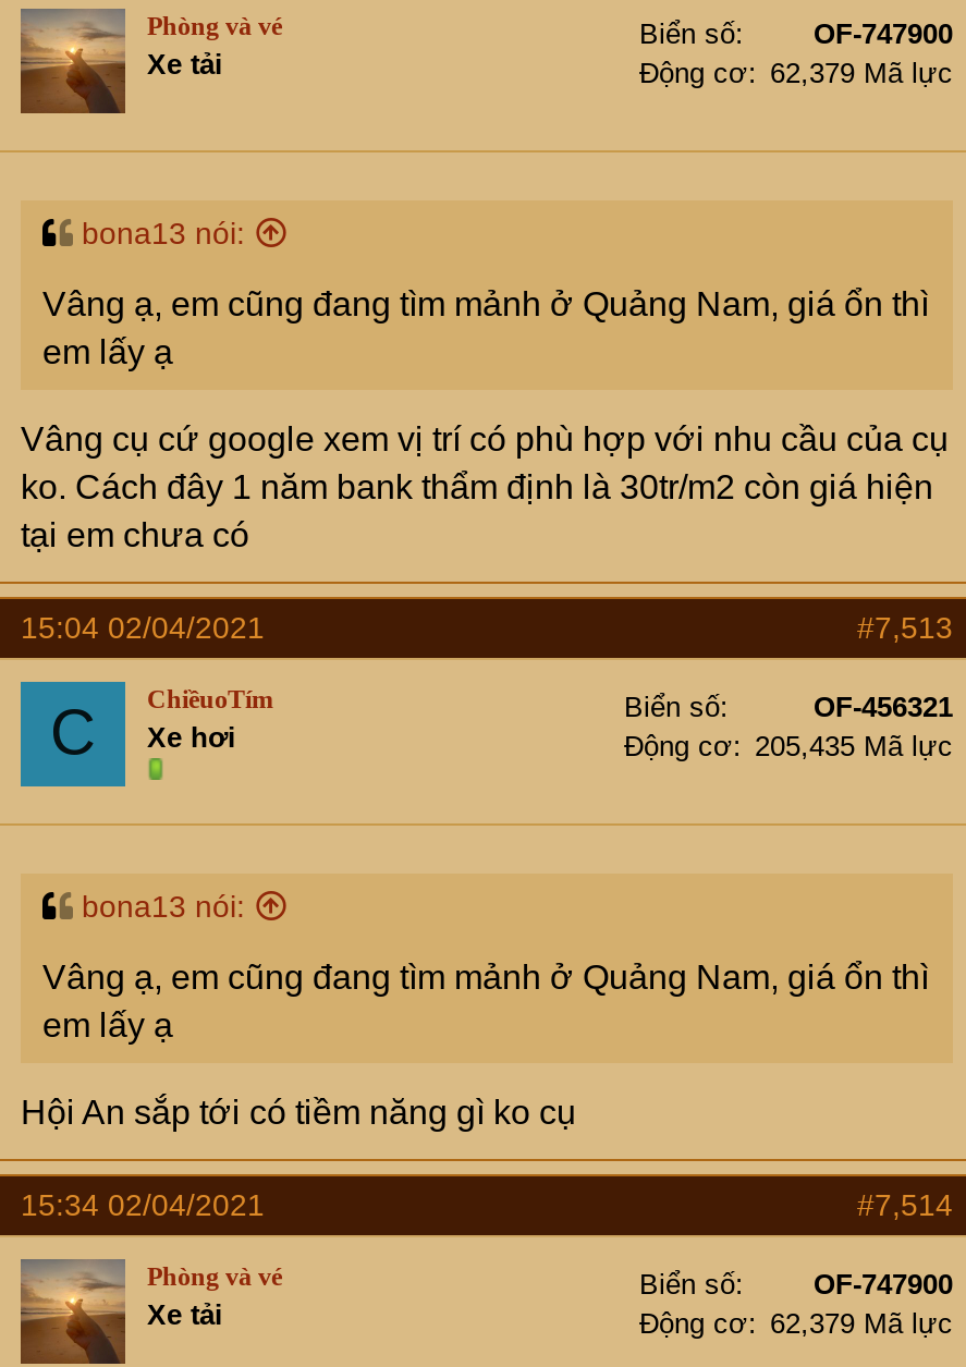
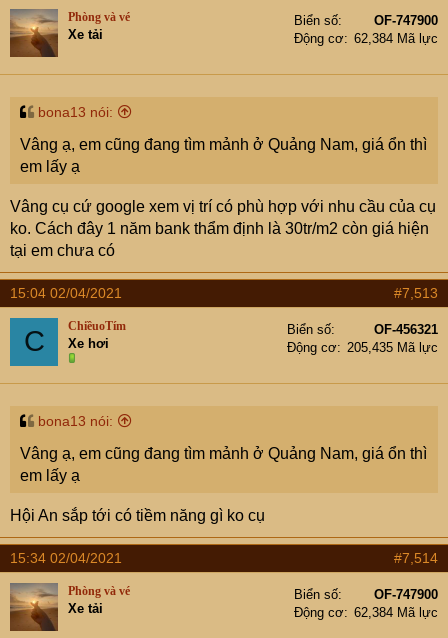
[639,56,953,88] Động cơ 62,379 Mã lực -> [294,31,438,46] Động cơ 62,384 Mã lực
[639,1306,953,1339] Động cơ 62,379 Mã lực -> [294,605,438,620] Động cơ 62,384 Mã lực

